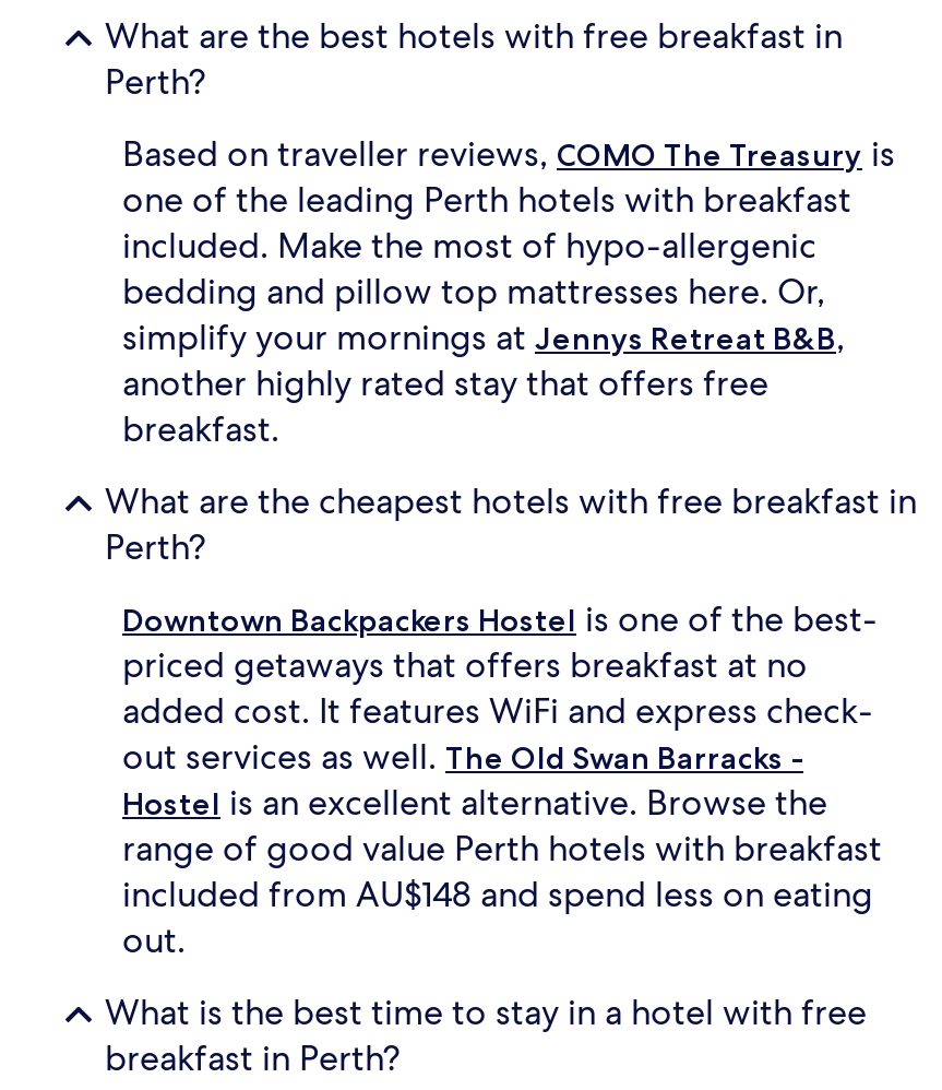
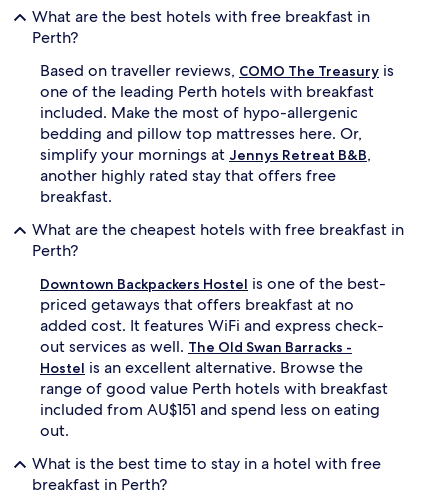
[122,870,873,916] included from AU$148 and spend less on eating -> [40,398,380,419] included from AU$151 and spend less on eating

